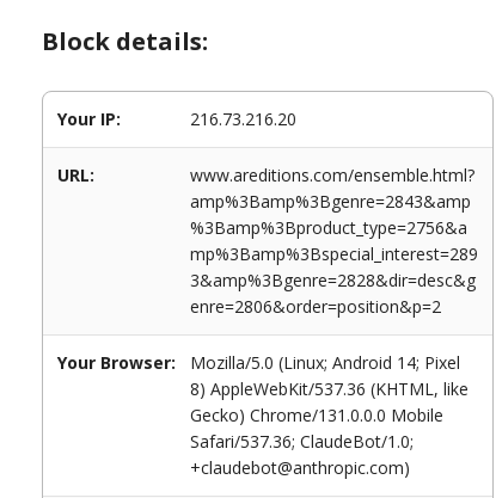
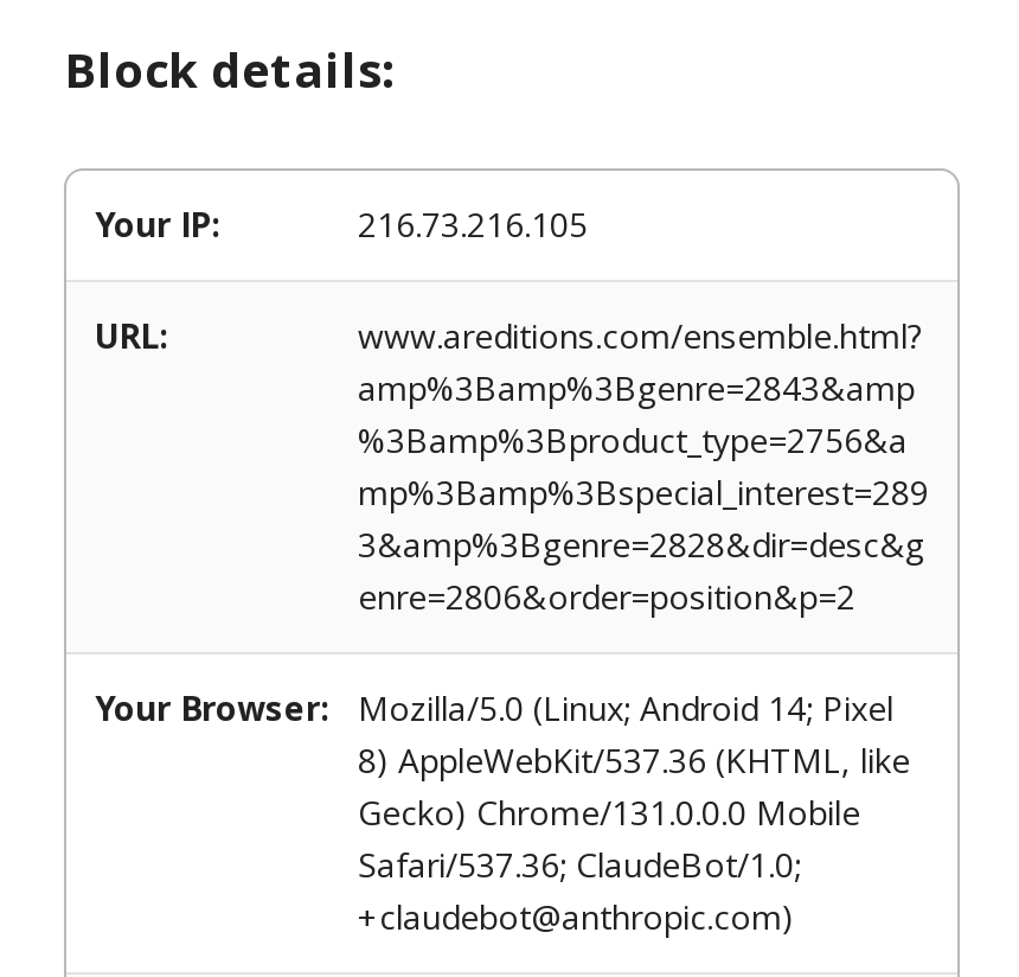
[190,107,296,130] 216.73.216.20 -> [358,202,588,247] 216.73.216.105

